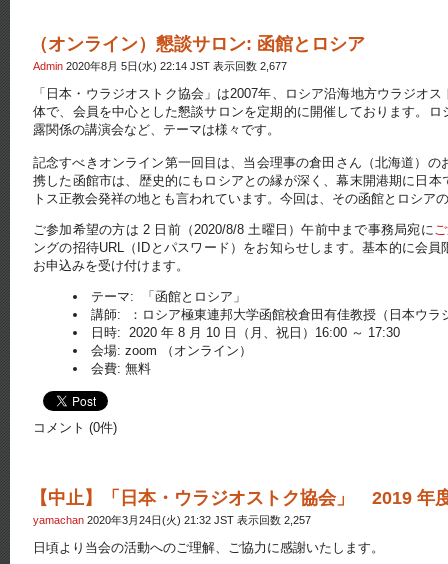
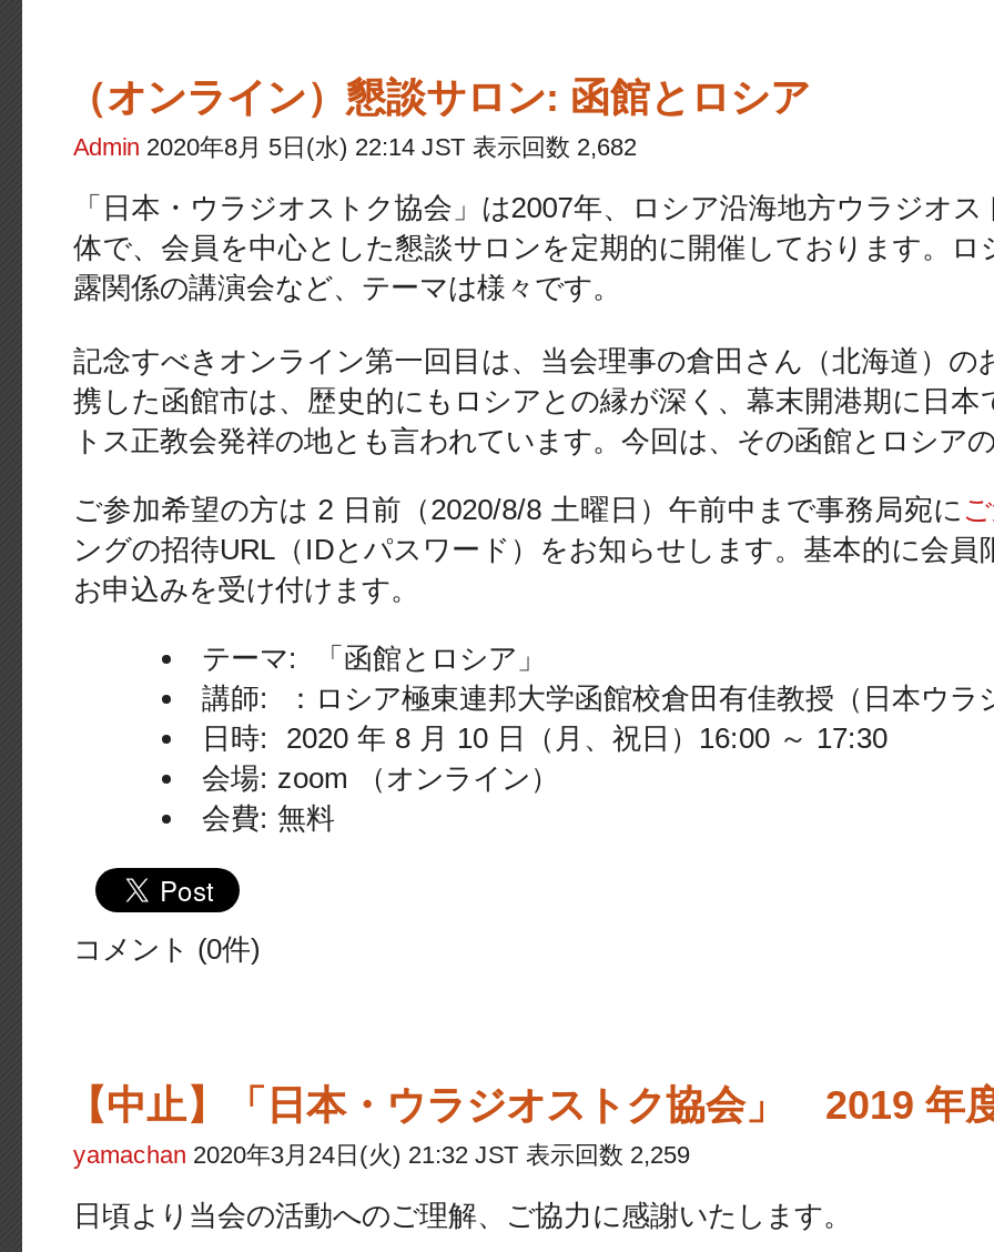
[33,60,287,72] Admin 2020年8月 5日(水) 22:14 JST 表示回数 2,677 -> [73,134,637,160] Admin 2020年8月 5日(水) 22:14 JST 表示回数 2,682
[33,514,311,526] yamachan 2020年3月24日(火) 21:32 JST 表示回数 2,257 -> [73,1141,690,1168] yamachan 2020年3月24日(火) 21:32 JST 表示回数 2,259

